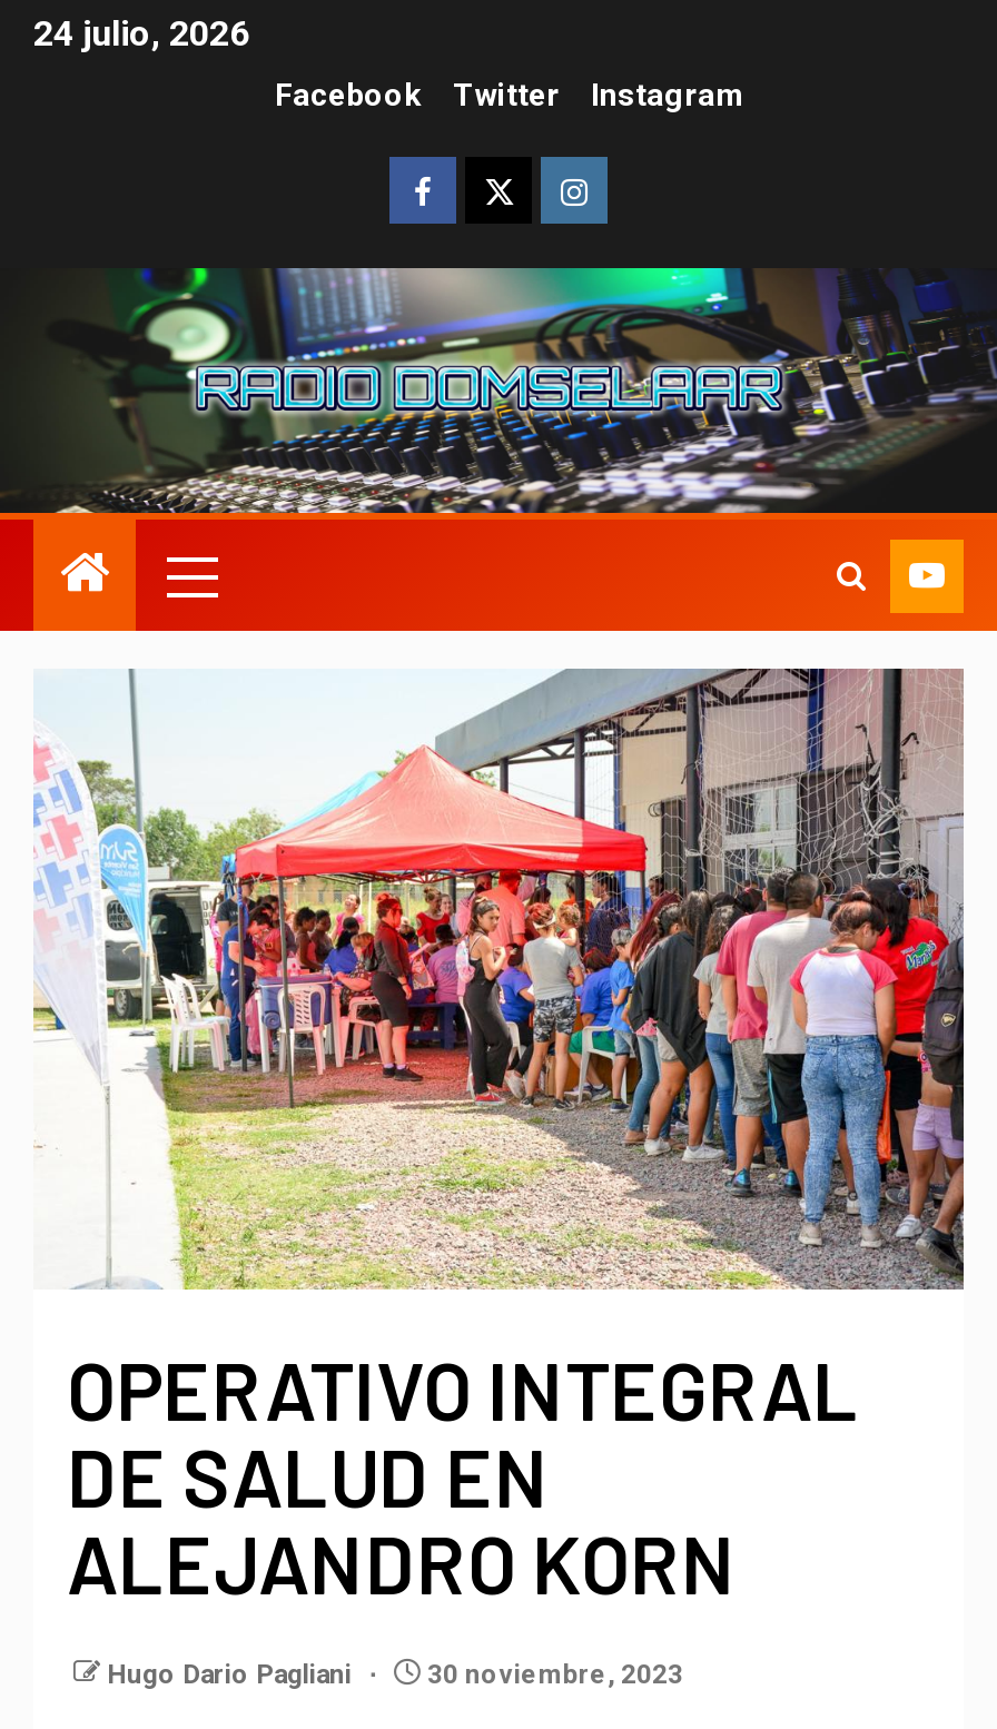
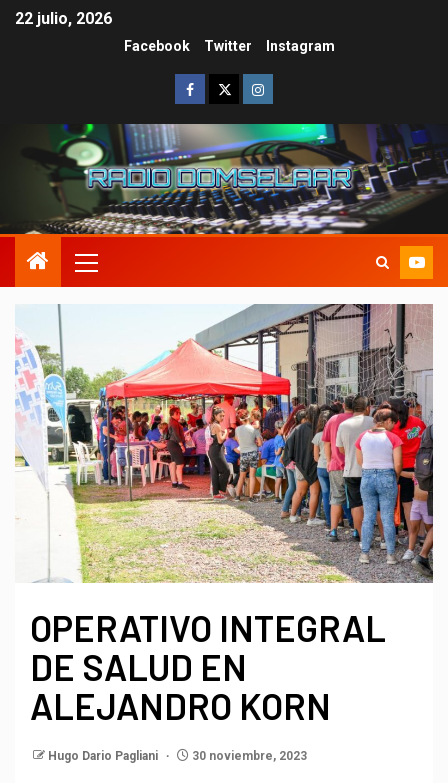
[33,13,249,55] 24 julio, 2026 -> [15,9,112,28] 22 julio, 2026

